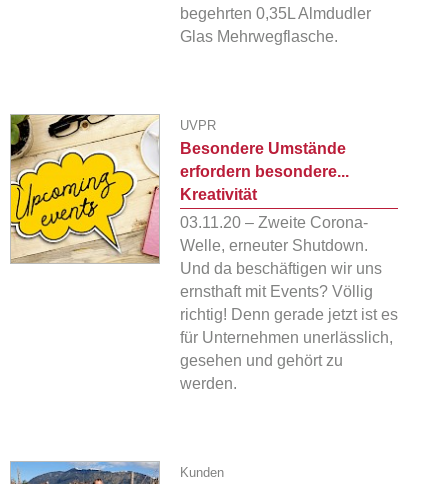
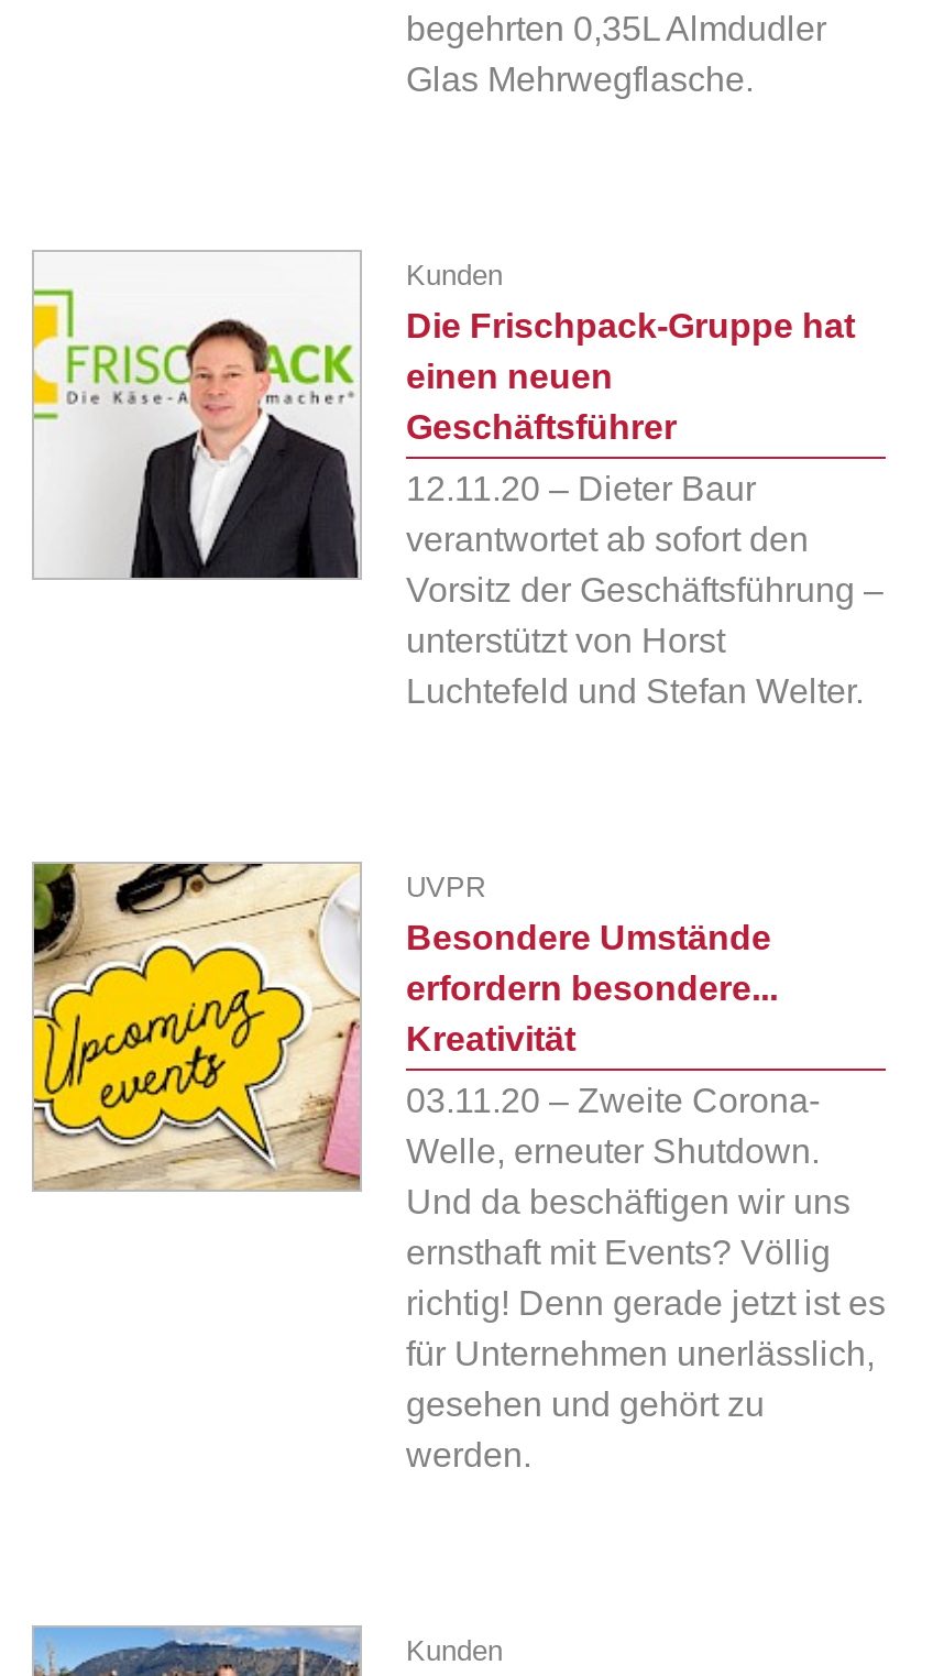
none -> [32,259,883,710] [image] | Kunden | Die Frischpack-Gruppe hat | einen neuen | Geschäftsführer | 12.11.20 – Dieter Baur | verantwortet ab sofort den | Vorsitz der Geschäftsführung – | unterstützt von Horst | Luchtefeld und Stefan Welter.

